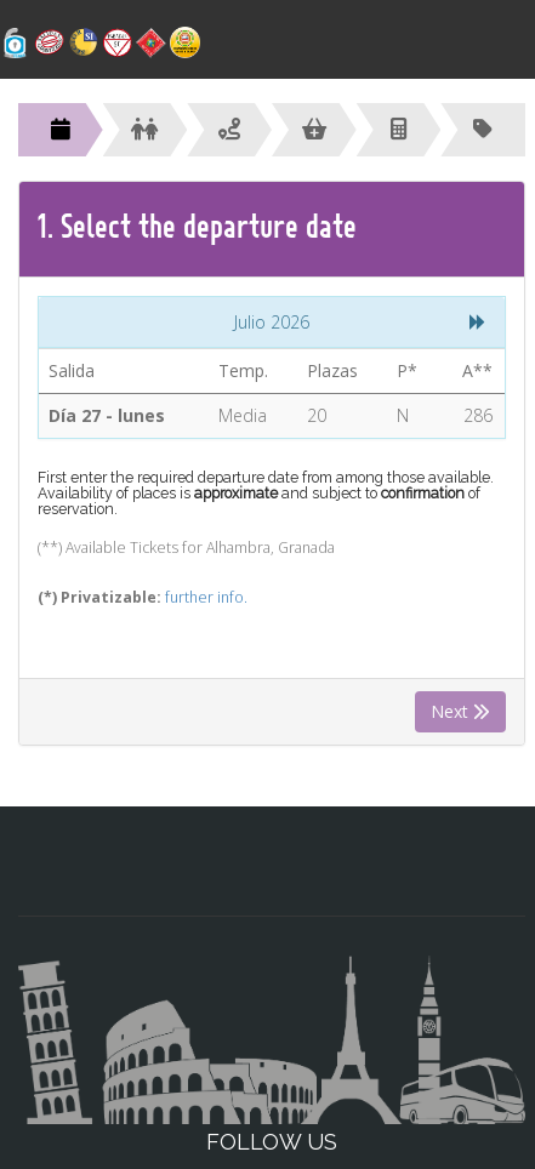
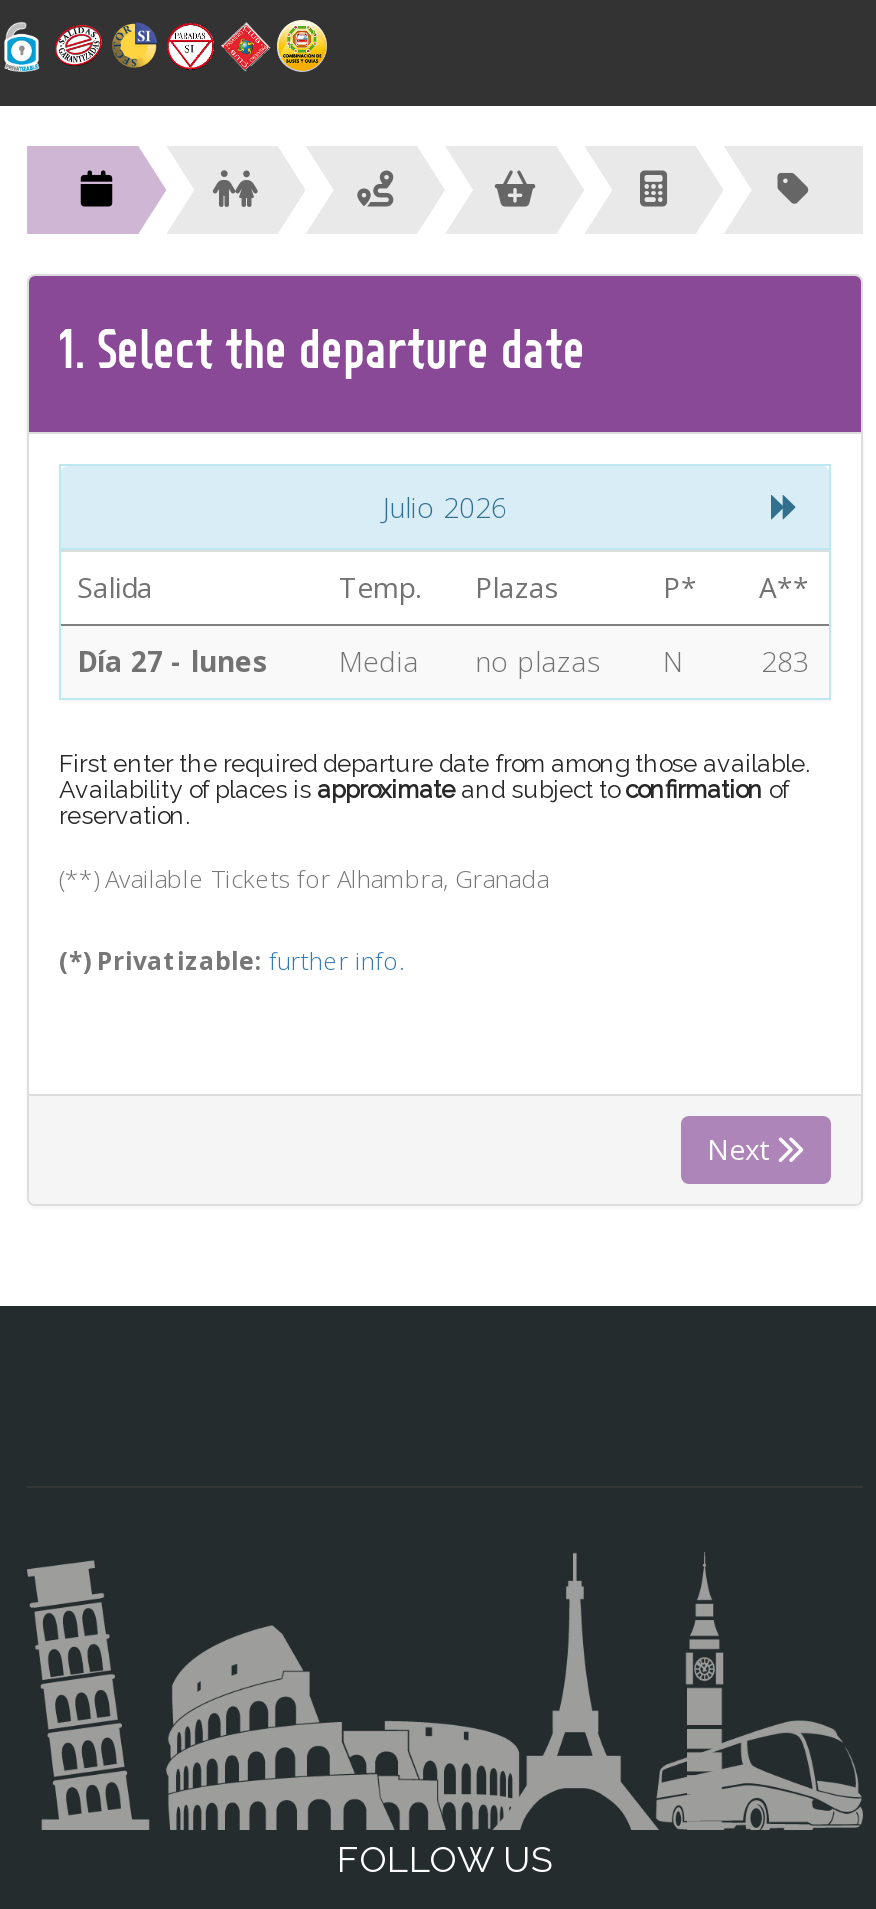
[307,404,326,427] 20 -> [475,642,601,680] no plazas
[463,404,493,427] 286 -> [761,642,809,680] 283

